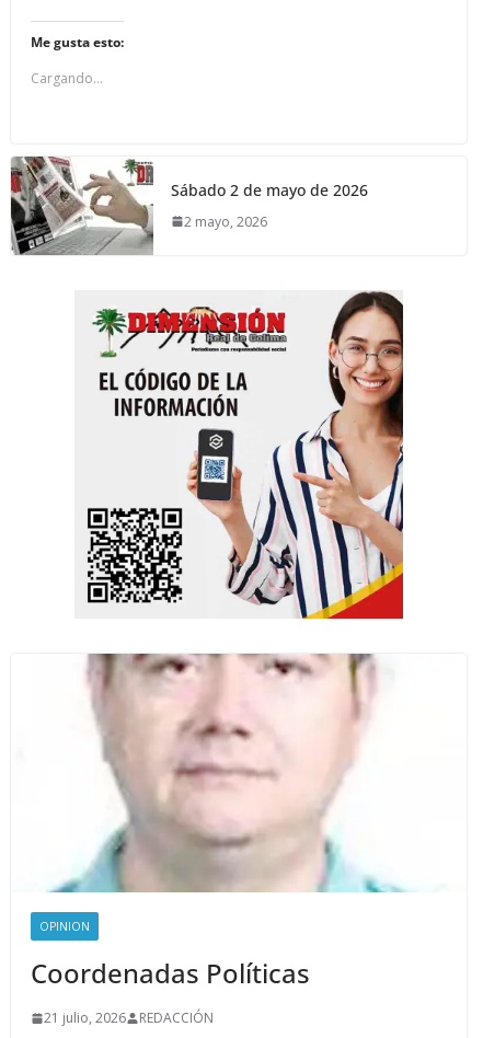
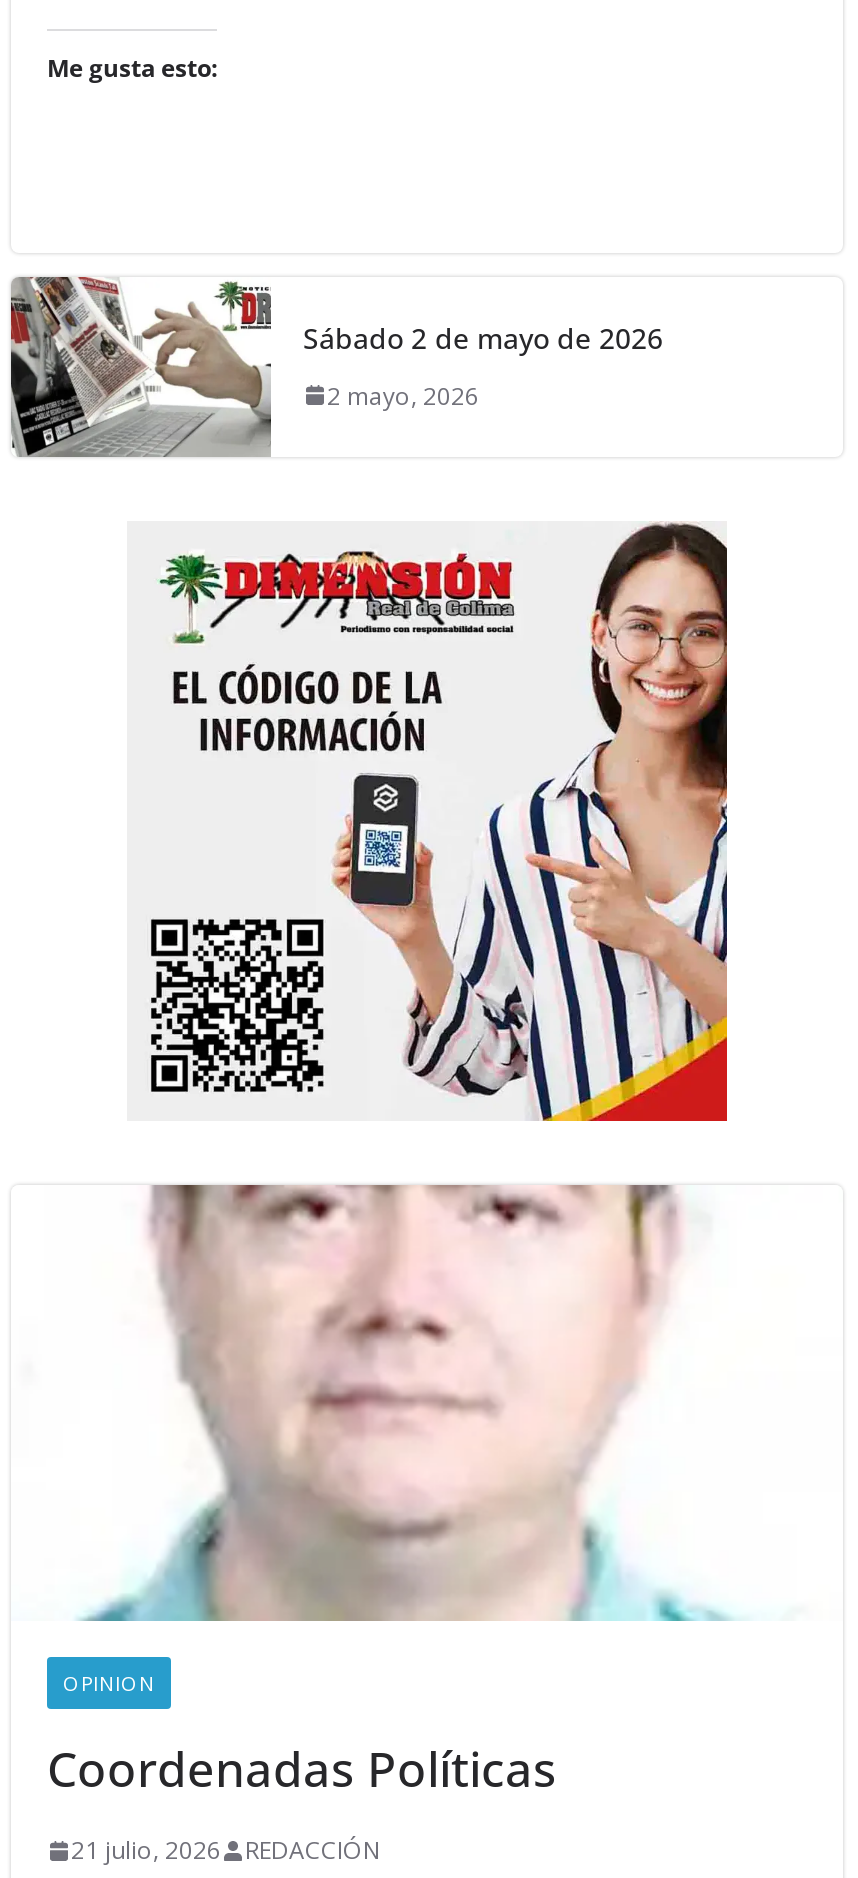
[31,69,103,87] Cargando... -> none

